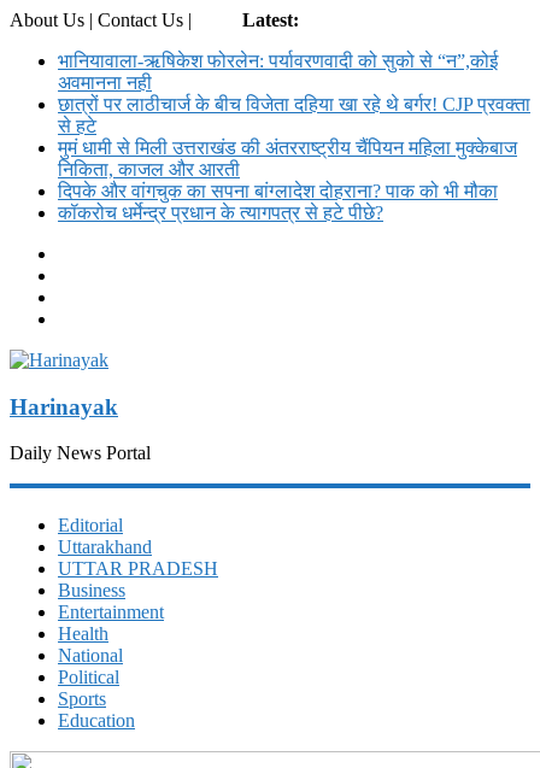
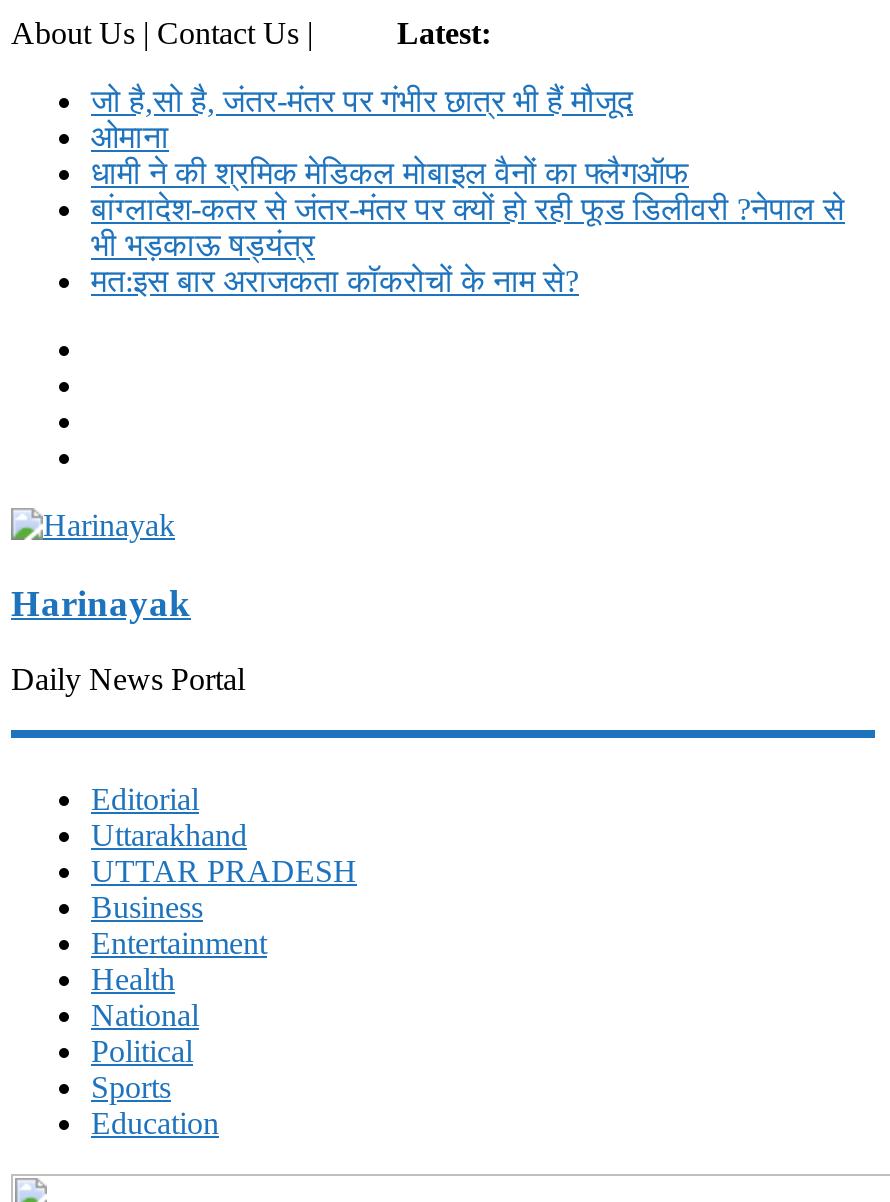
[58,51,530,223] भानियावाला-ऋषिकेश फोरलेन: पर्यावरणवादी को सुको से “न”,कोई | अवमानना नही | छात्रों पर लाठीचार्ज के बीच विजेता दहिया खा रहे थे बर्गर! CJP प्रवक्ता | से हटे | मुमं धामी से मिली उत्तराखंड की अंतरराष्ट्रीय चैंपियन महिला मुक्केबाज | निकिता, काजल और आरती | दिपके और वांगचुक का सपना बांग्लादेश दोहराना? पाक को भी मौका | कॉकरोच धर्मेन्द्र प्रधान के त्यागपत्र से हटे पीछे? -> [91,84,845,298] जो है,सो है, जंतर-मंतर पर गंभीर छात्र भी हैं मौजूद | ओमाना | धामी ने की श्रमिक मेडिकल मोबाइल वैनों का फ्लैगऑफ | बांग्लादेश-कतर से जंतर-मंतर पर क्यों हो रही फूड डिलीवरी ?नेपाल से | भी भड़काऊ षड्यंत्र | मत:इस बार अराजकता कॉकरोचों के नाम से?

